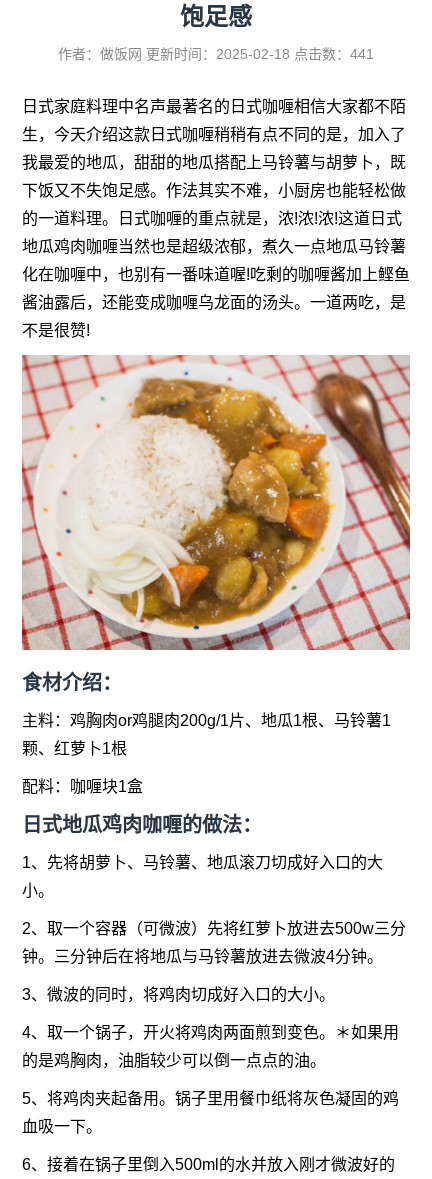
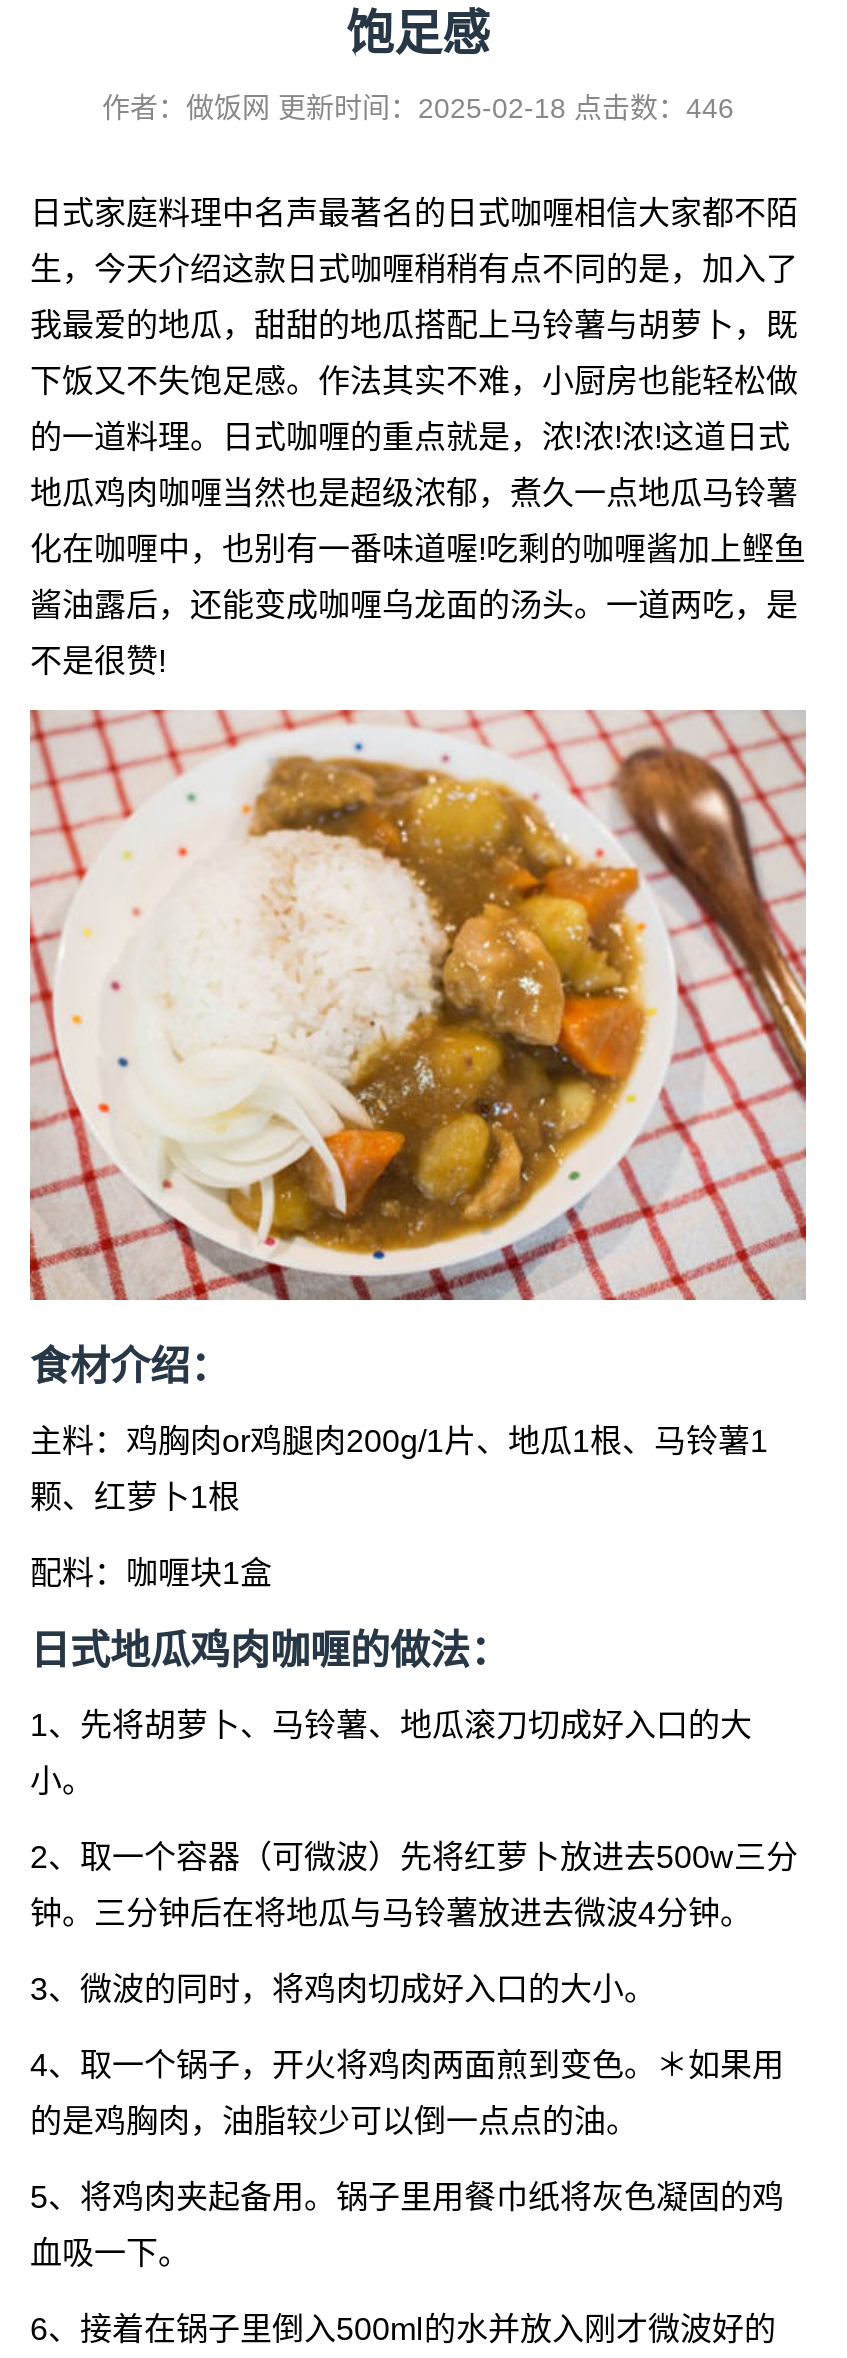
[58,46,374,62] 作者：做饭网更新时间：2025-02-18 点击数：441 -> [102,92,734,124] 作者：做饭网更新时间：2025-02-18 点击数：446

